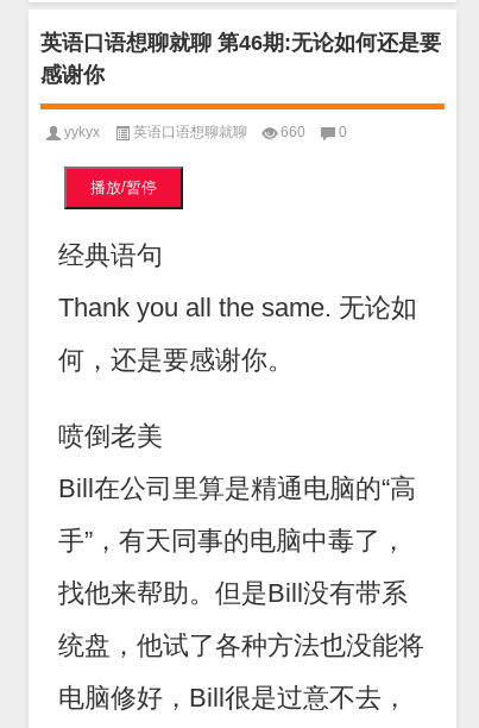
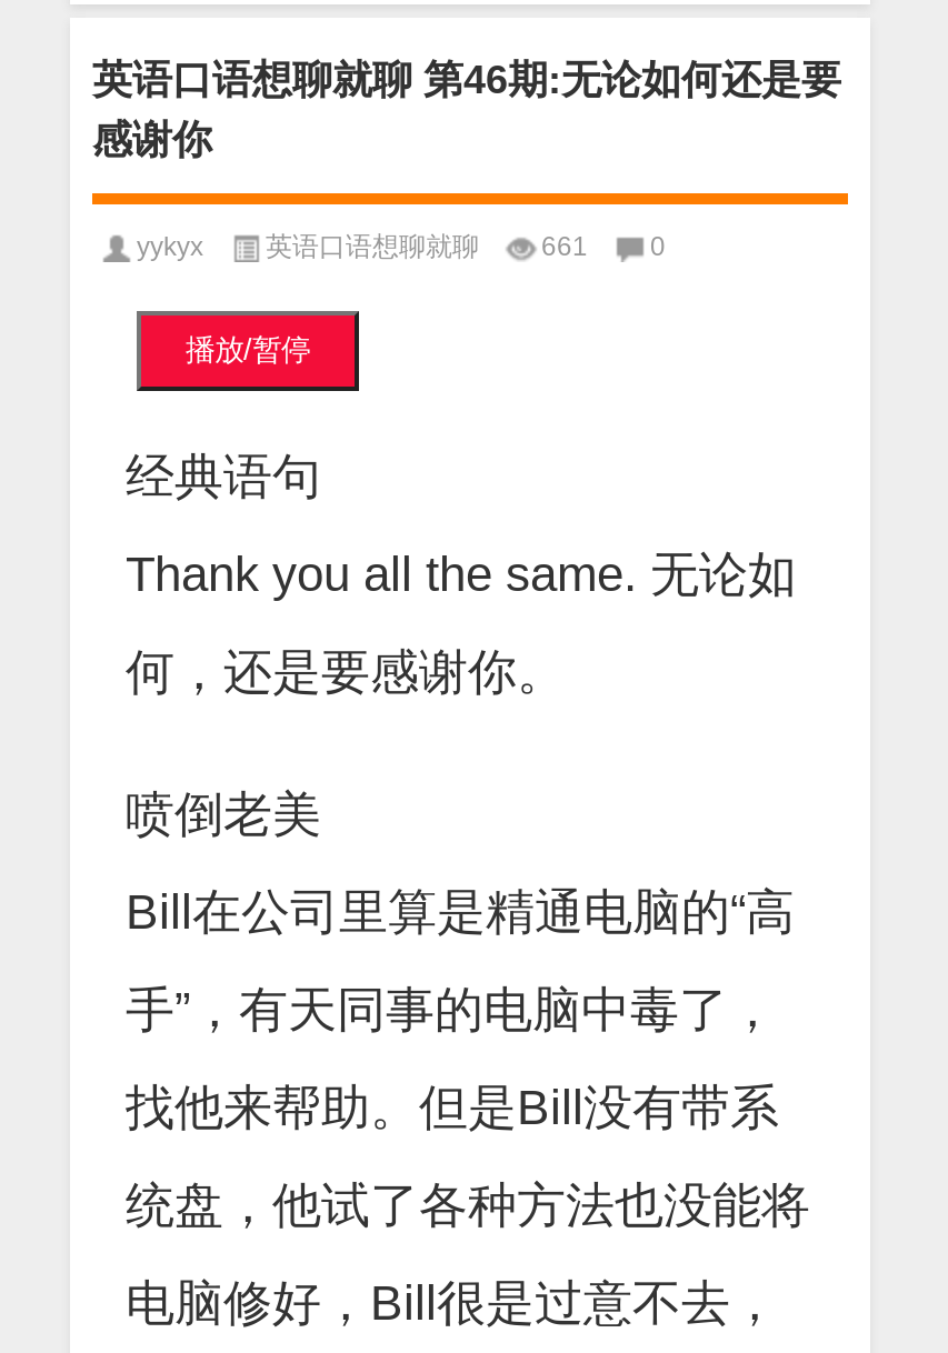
[64,124,347,140] yykyx 英语口语想聊就聊 660 0 -> [137,231,666,262] yykyx 英语口语想聊就聊 661 0

